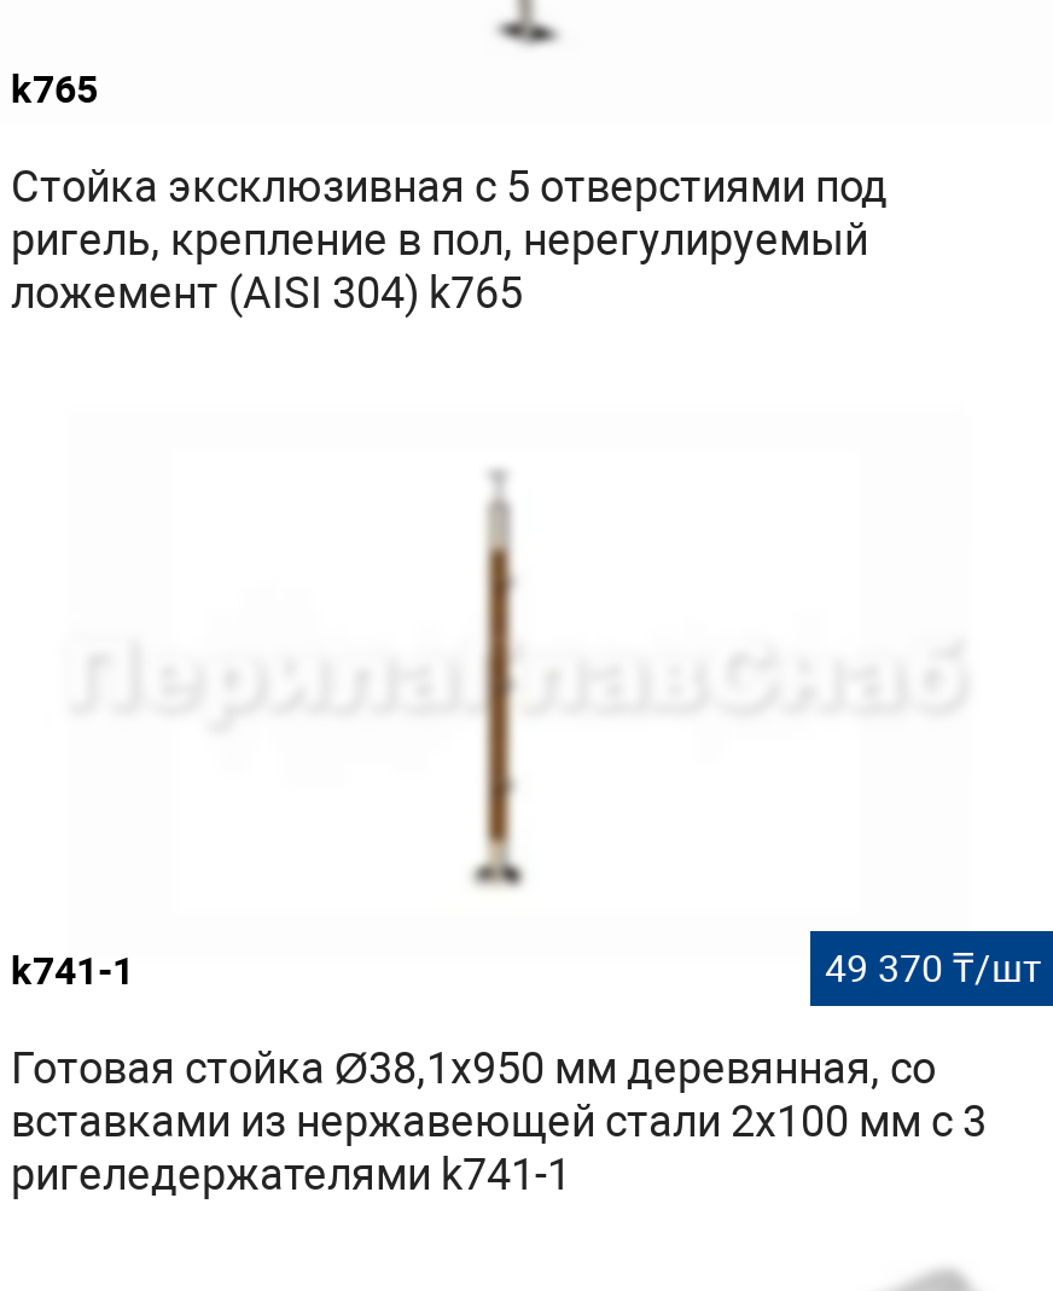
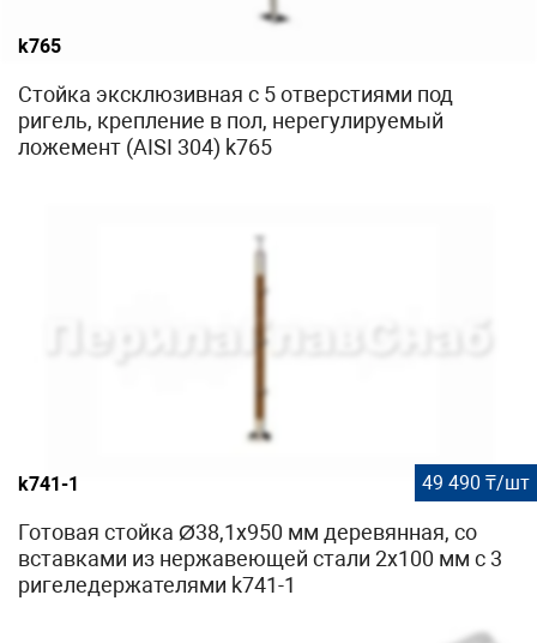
[825,946,1042,992] 49 370 ₸/шт -> [422,472,530,494] 49 490 ₸/шт

